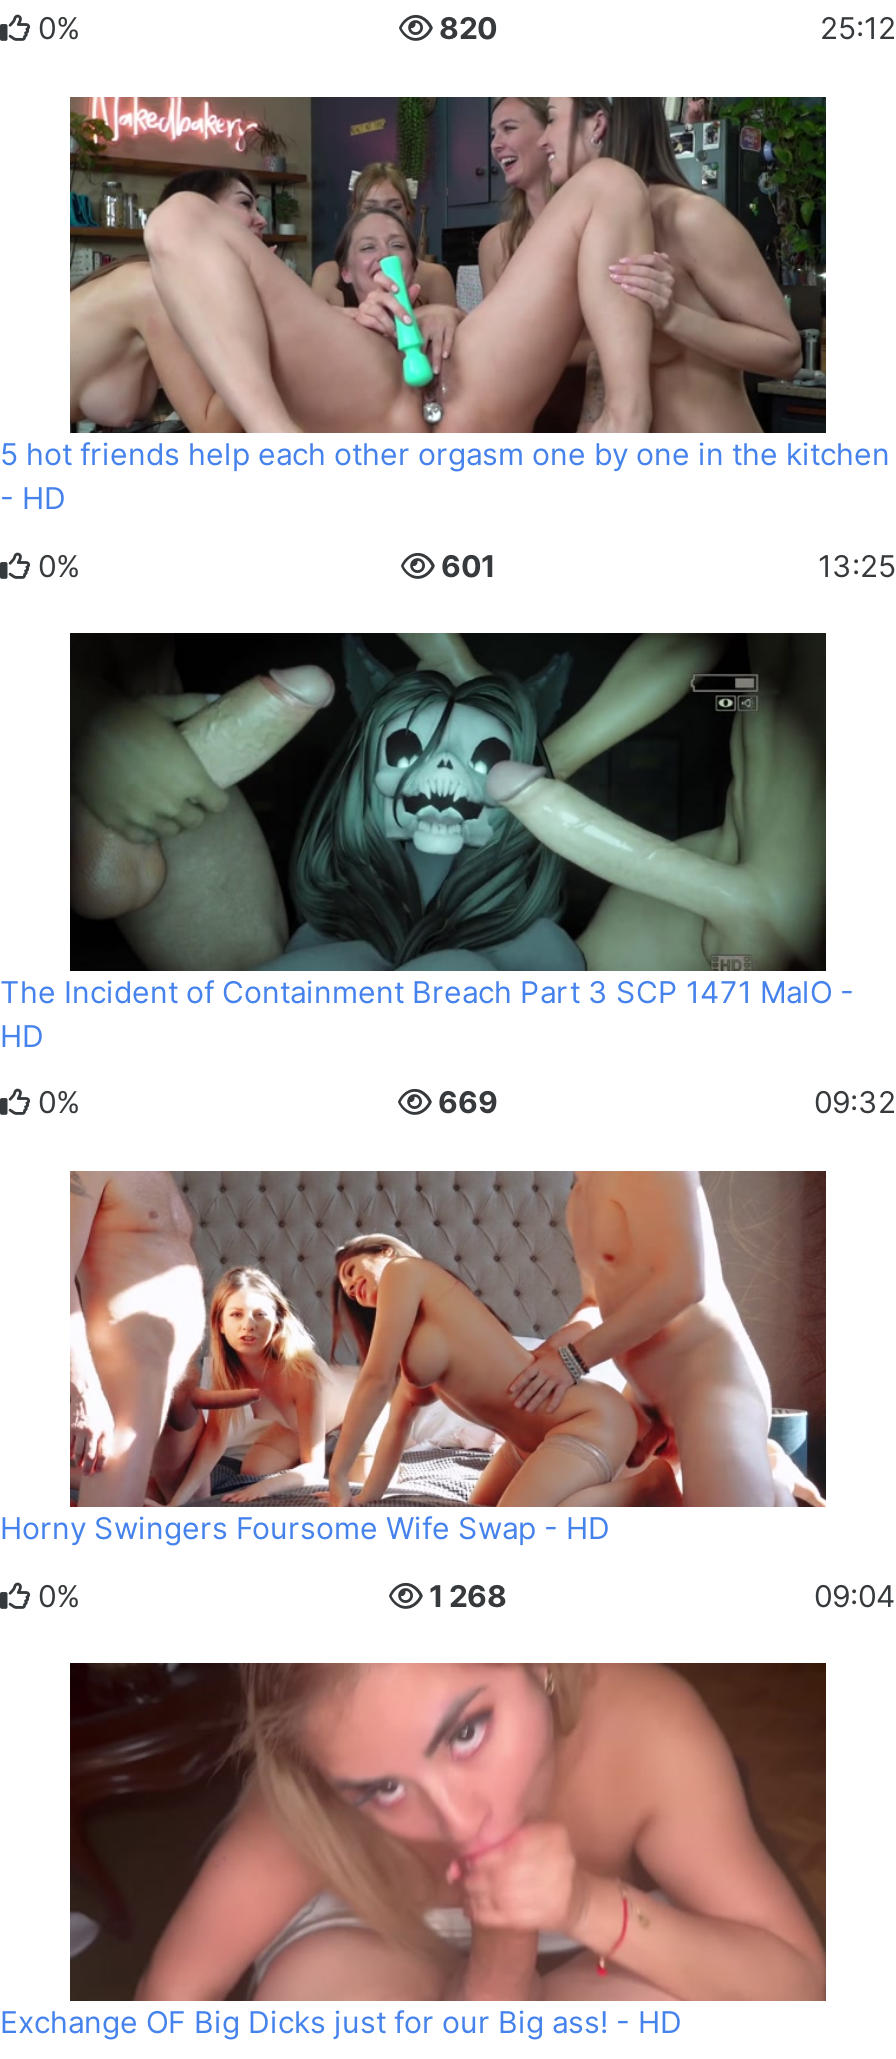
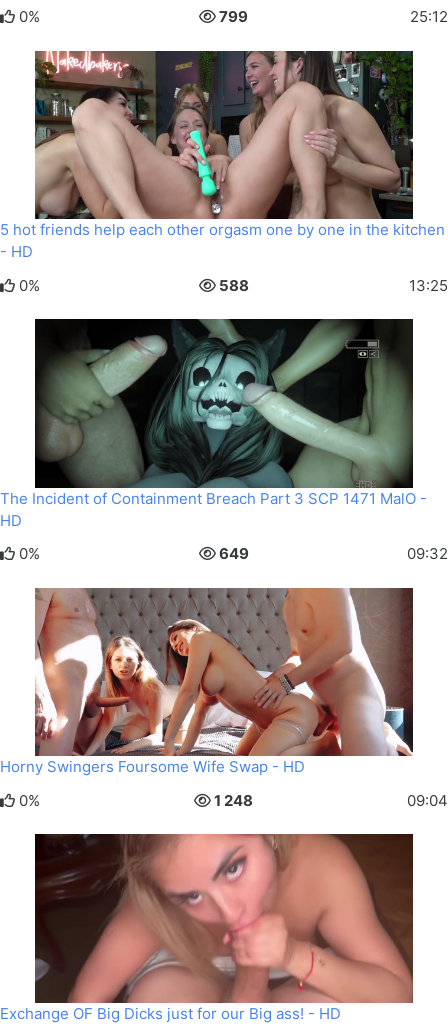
[433,9,497,47] 820 -> [216,7,248,26] 799
[435,546,495,584] 601 -> [216,275,249,294] 588
[432,1083,498,1121] 669 -> [216,544,249,563] 649
[423,1576,507,1614] 1 268 -> [211,790,253,809] 1 248

